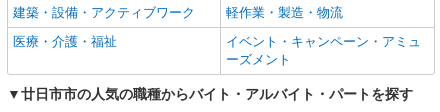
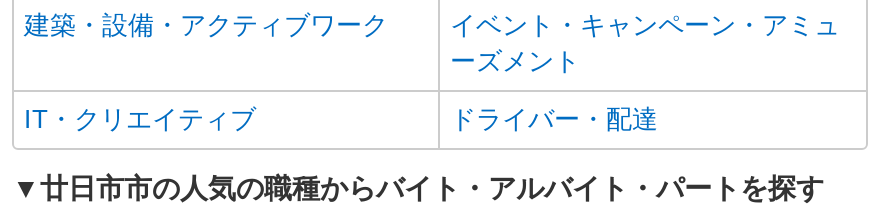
[13,5,343,49] 軽作業・製造・物流 | 医療・介護・福祉 -> none
moved [226,34,421,67] -> [450,10,840,76]: イベント・キャンペーン・アミュ | ーズメント
none -> [24,104,658,134] IT・クリエイティブ | ドライバー・配達

